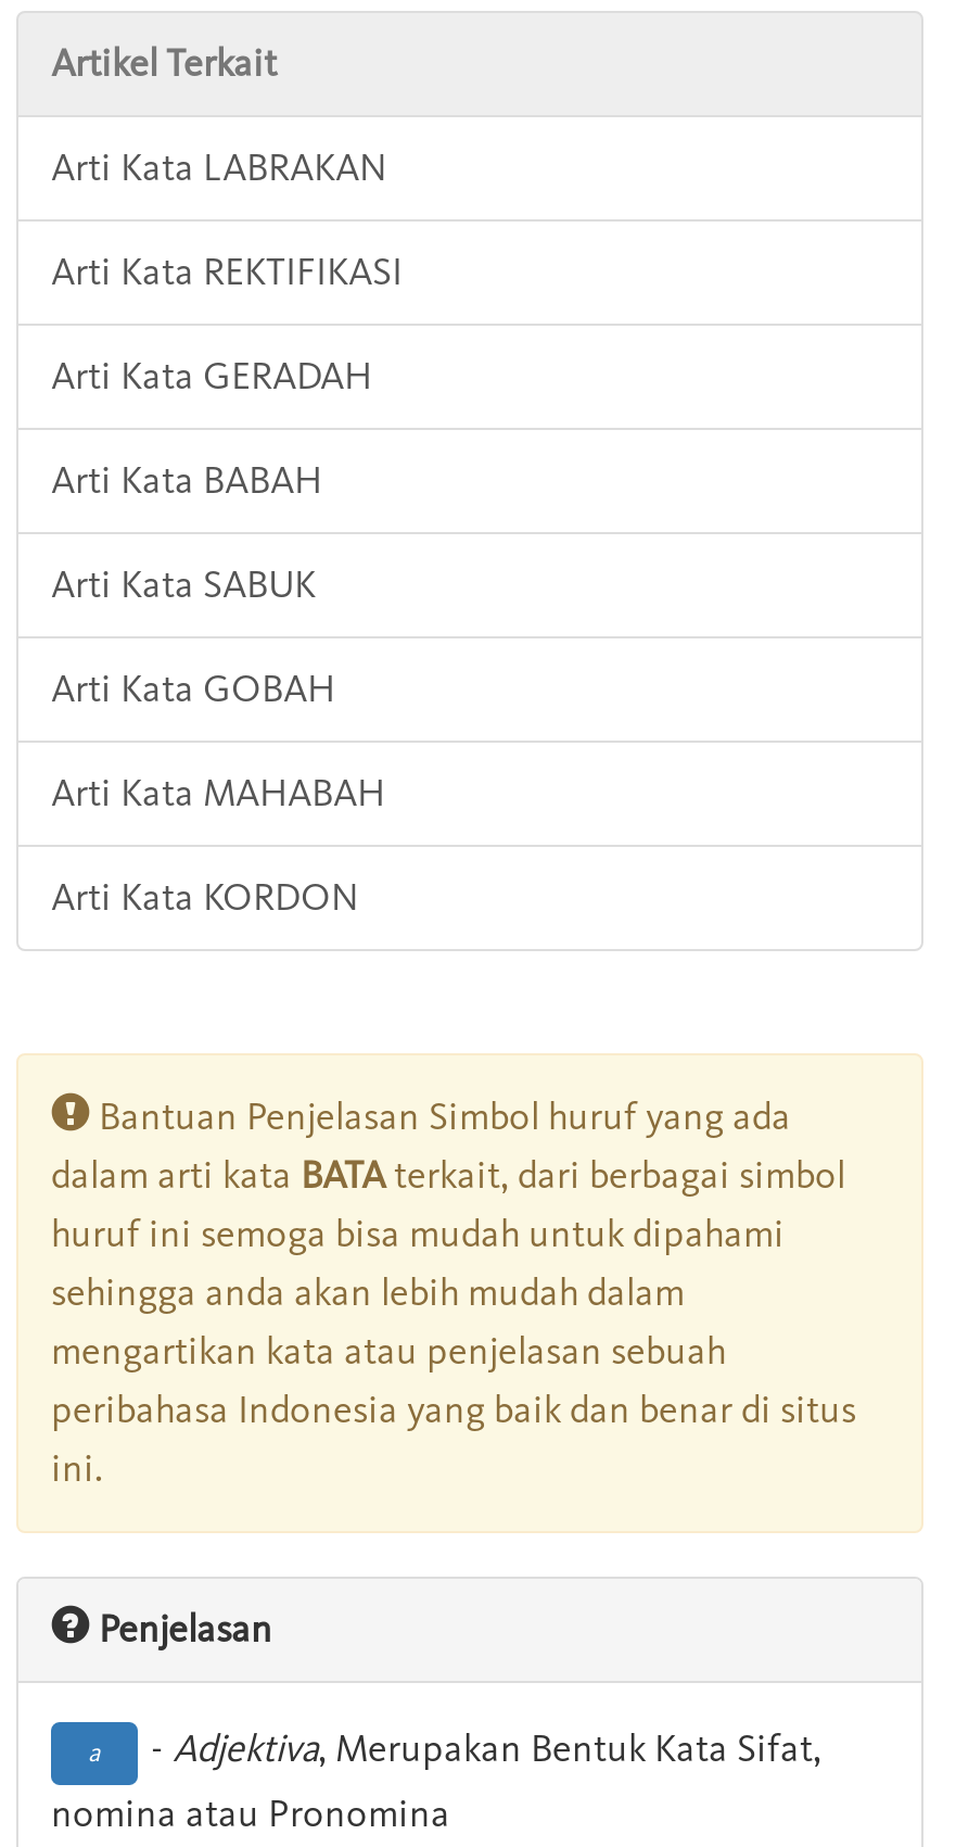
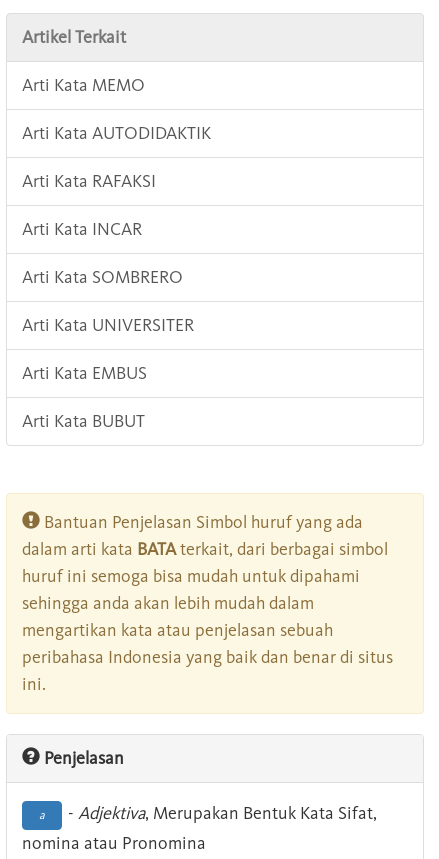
[51,144,387,191] Arti Kata LABRAKAN -> [22,74,145,96] Arti Kata MEMO
[51,248,403,296] Arti Kata REKTIFIKASI -> [22,122,211,144] Arti Kata AUTODIDAKTIK
[51,352,372,400] Arti Kata GERADAH -> [22,170,156,192] Arti Kata RAFAKSI
[51,456,322,504] Arti Kata BABAH -> [22,218,142,240] Arti Kata INCAR
[51,561,316,608] Arti Kata SABUK -> [22,266,183,288] Arti Kata SOMBRERO
[51,665,335,713] Arti Kata GOBAH -> [22,314,194,336] Arti Kata UNIVERSITER
[51,769,385,817] Arti Kata MAHABAH -> [22,362,147,384] Arti Kata EMBUS
[51,873,359,921] Arti Kata KORDON -> [22,410,145,432] Arti Kata BUBUT

